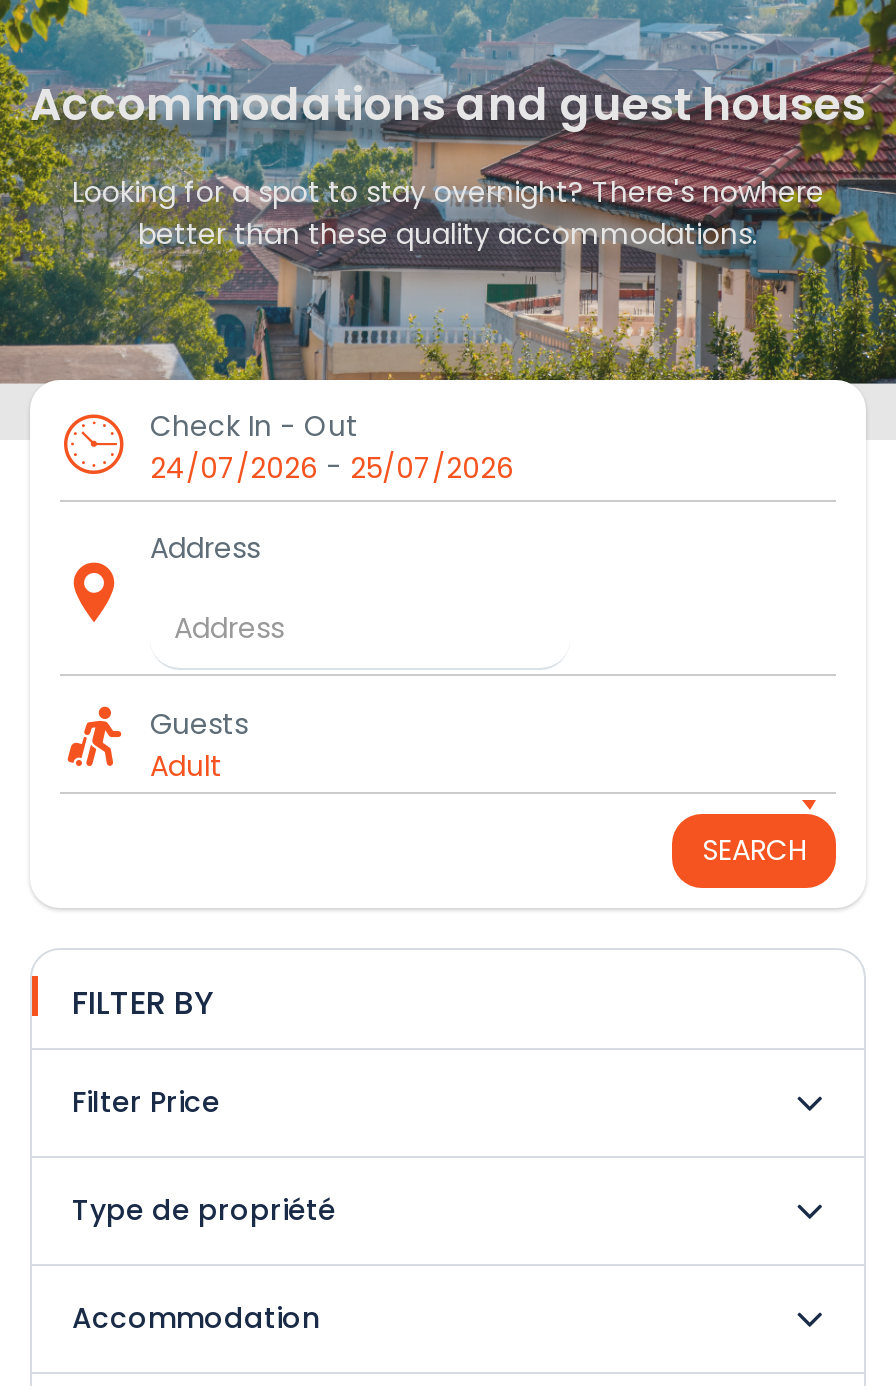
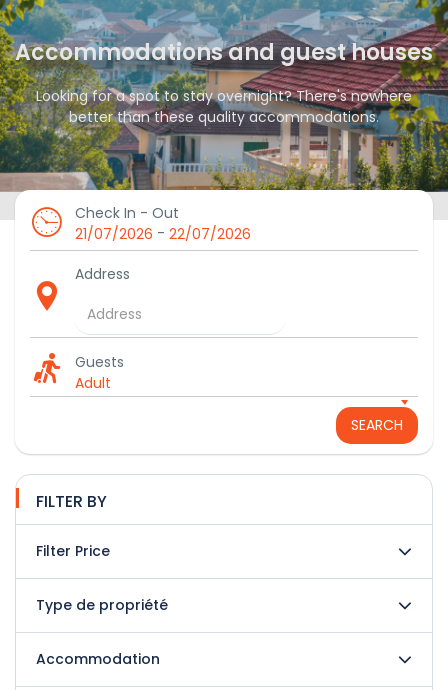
[150,446,514,488] 24/07/2026 - 25/07/2026 -> [75,223,251,244] 21/07/2026 - 22/07/2026

